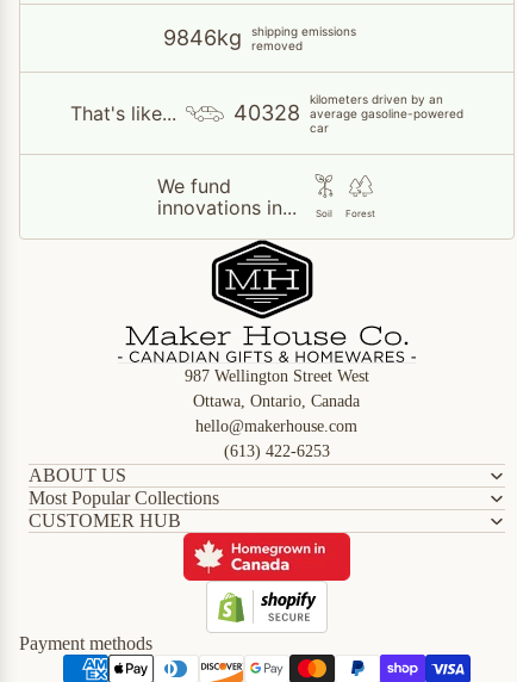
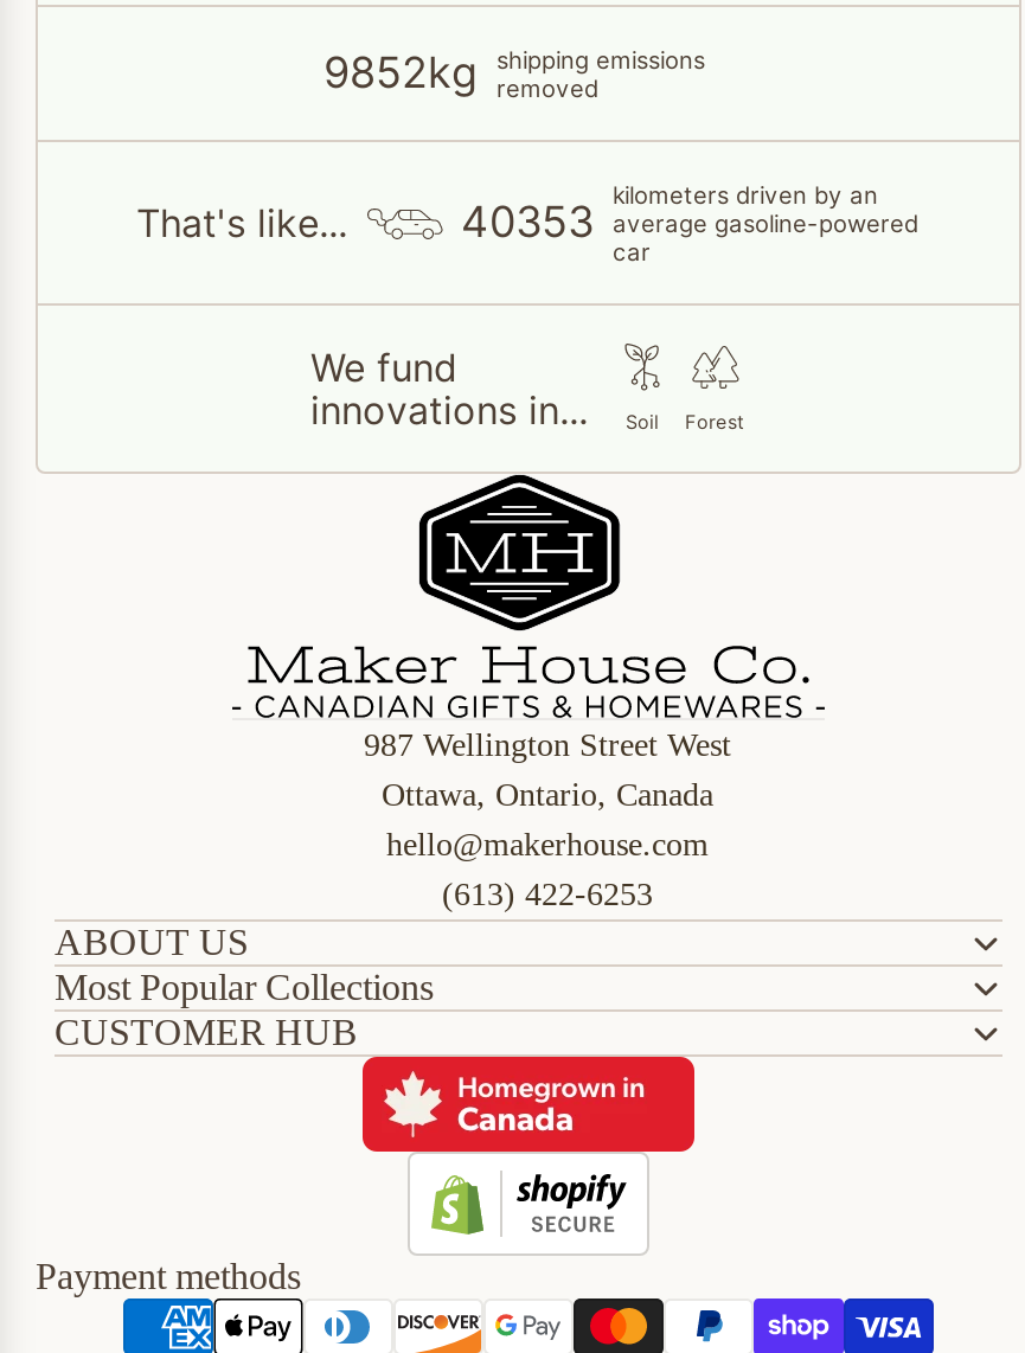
[163,24,356,53] 9846kg shipping emissions removed -> [323,46,705,103] 9852kg shipping emissions removed
[233,101,463,126] 40328 average gasoline-powered -> [461,197,918,247] 40353 average gasoline-powered

